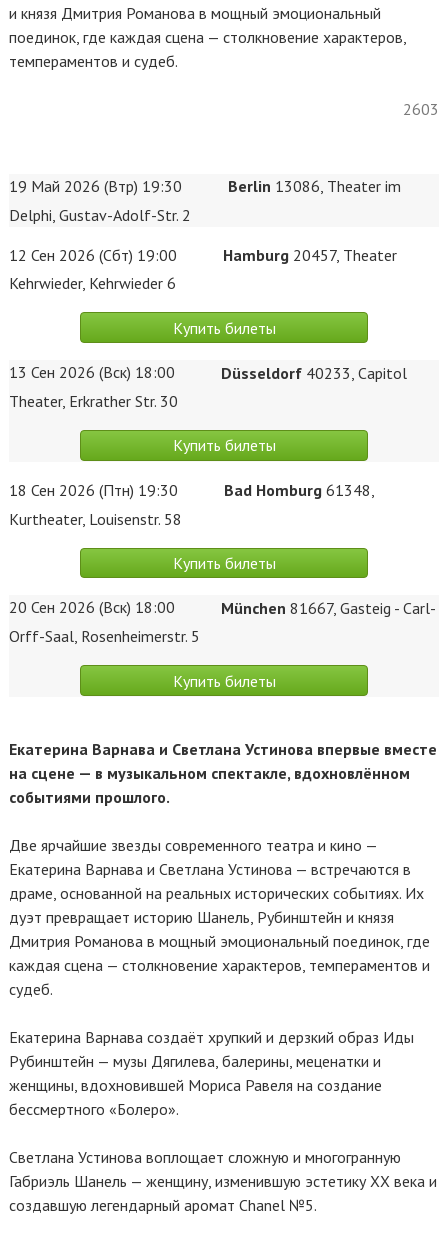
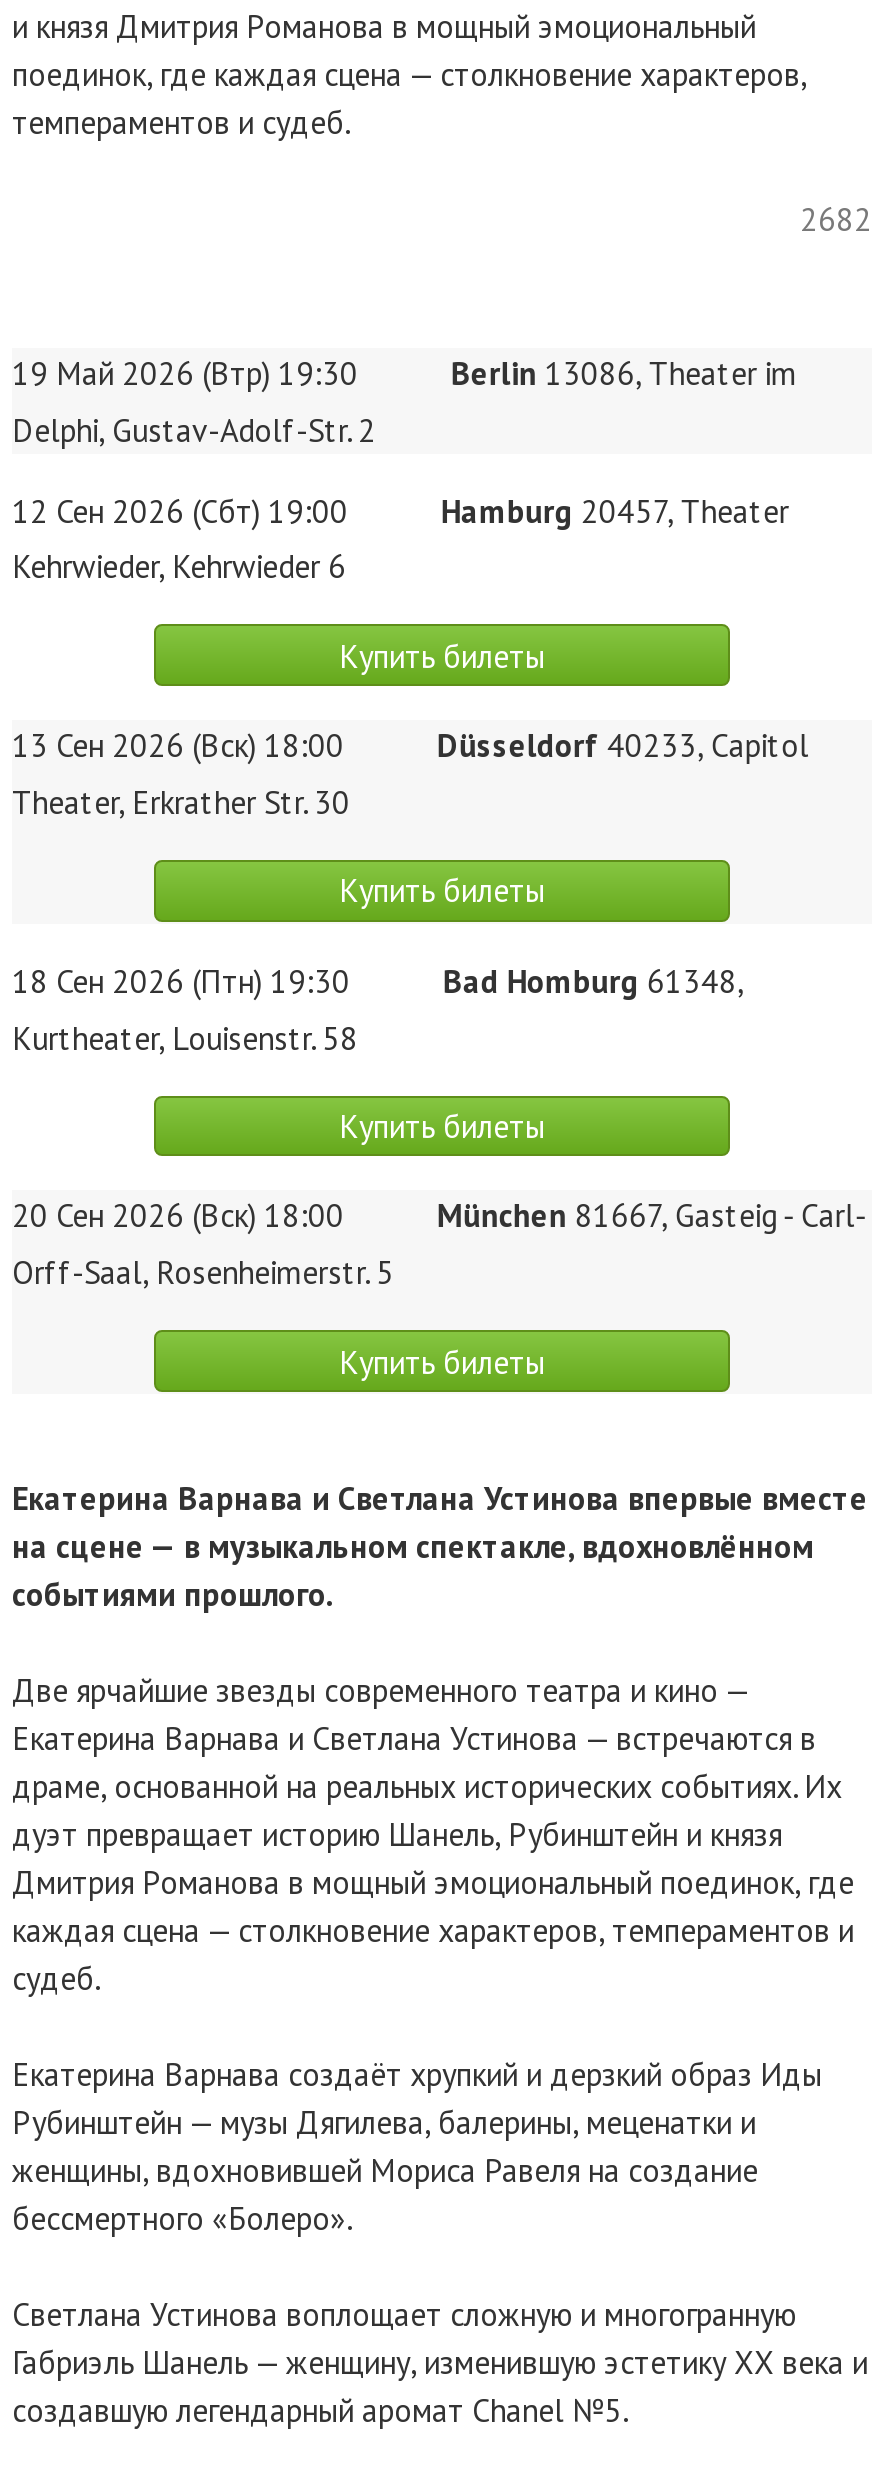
[403,99,439,119] 2603 -> [800,199,872,239] 2682

